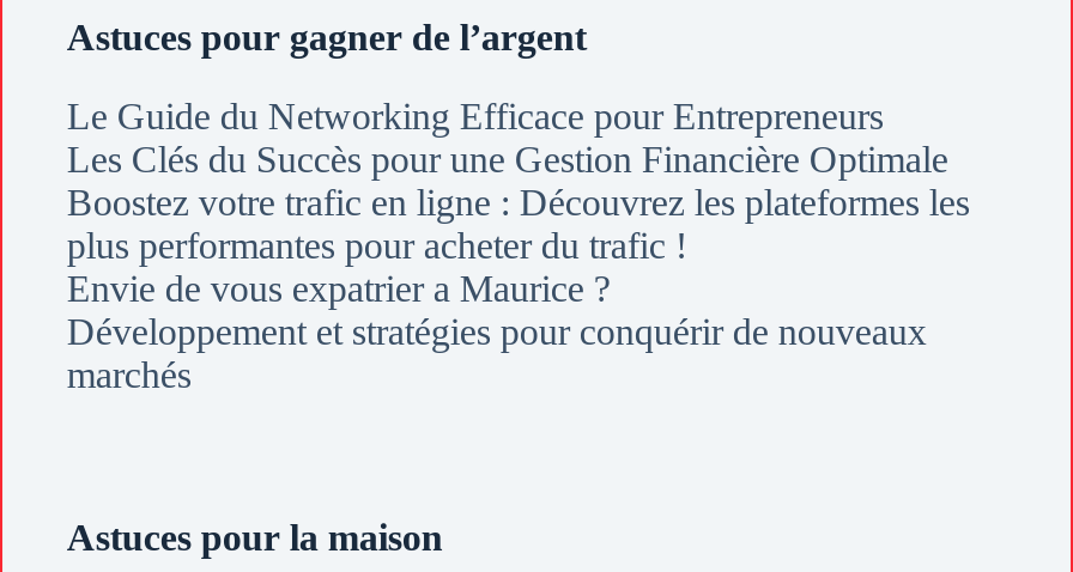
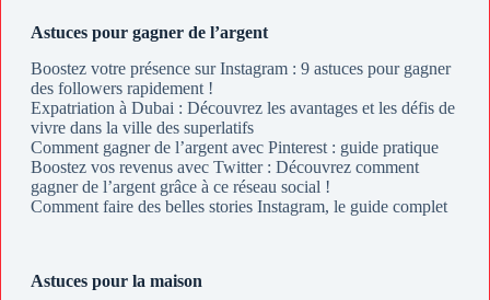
[67,95,970,394] Le Guide du Networking Efficace pour Entrepreneurs | Les Clés du Succès pour une Gestion Financière Optimale | Boostez votre trafic en ligne : Découvrez les plateformes les | plus performantes pour acheter du trafic ! | Envie de vous expatrier a Maurice ? | Développement et stratégies pour conquérir de nouveaux | marchés -> [31,59,455,215] Boostez votre présence sur Instagram : 9 astuces pour gagner | des followers rapidement ! | Expatriation à Dubai : Découvrez les avantages et les défis de | vivre dans la ville des superlatifs | Comment gagner de l’argent avec Pinterest : guide pratique | Boostez vos revenus avec Twitter : Découvrez comment | gagner de l’argent grâce à ce réseau social ! | Comment faire des belles stories Instagram, le guide complet

